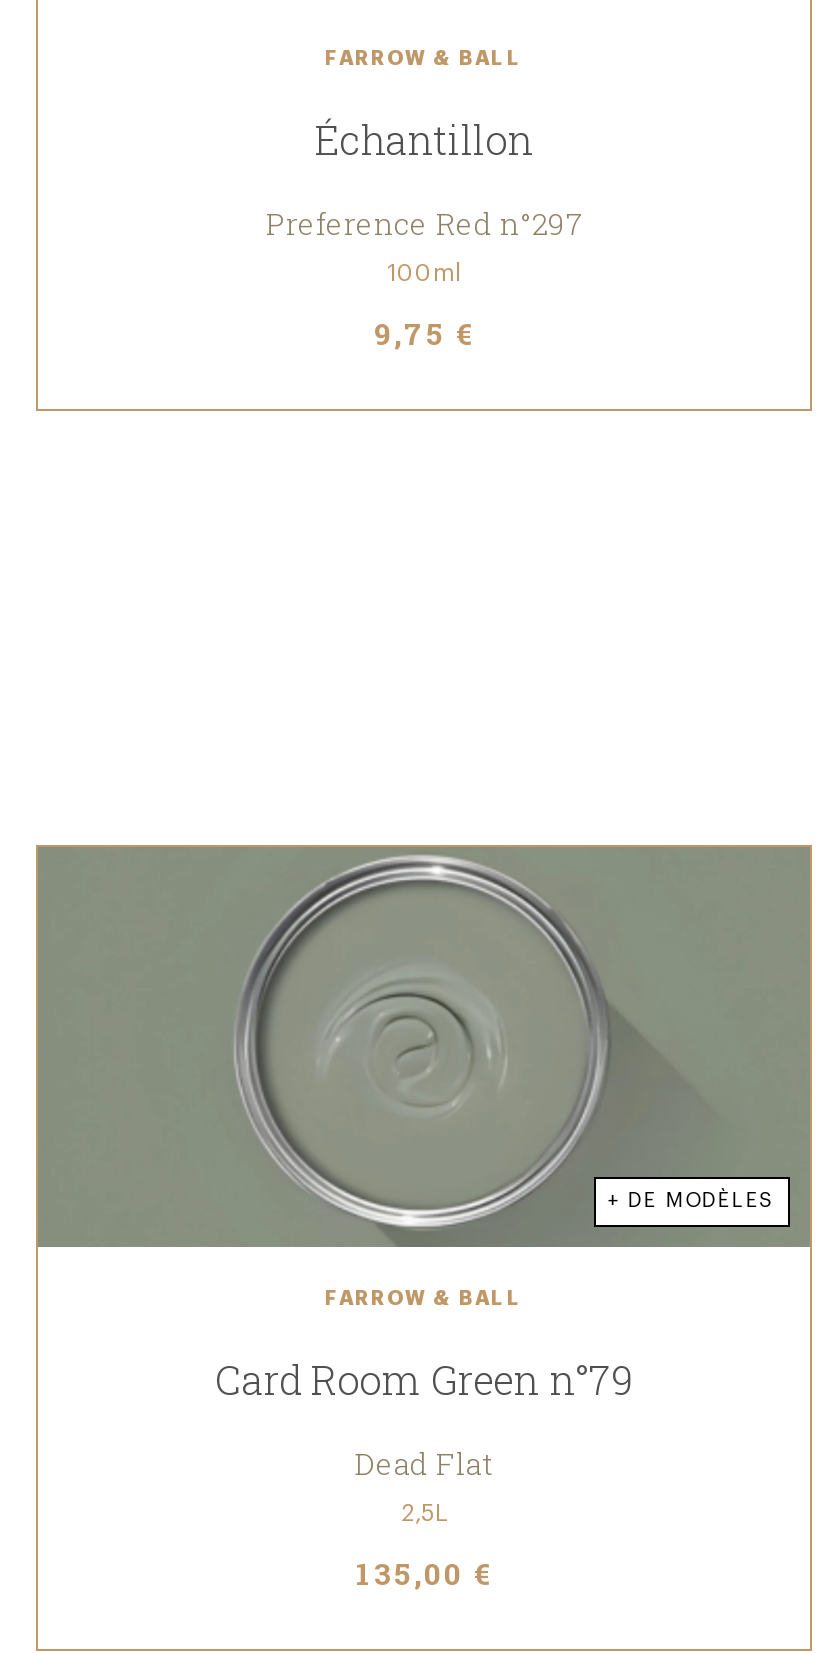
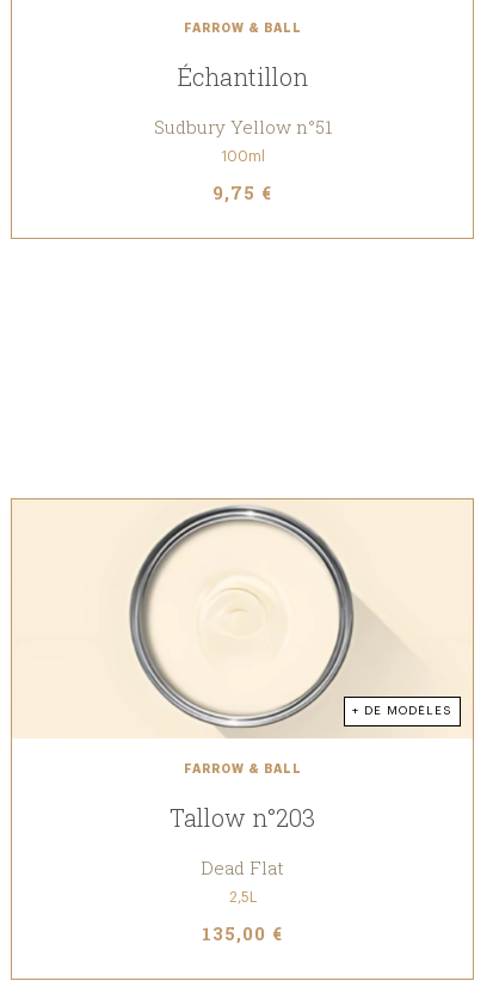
[266,202,582,242] Preference Red n°297 -> [153,114,331,138] Sudbury Yellow n°51
[36,845,812,1249] [image] -> [11,498,474,738] [image]
[215,1353,633,1405] Card Room Green n°79 -> [170,802,315,833] Tallow n°203

